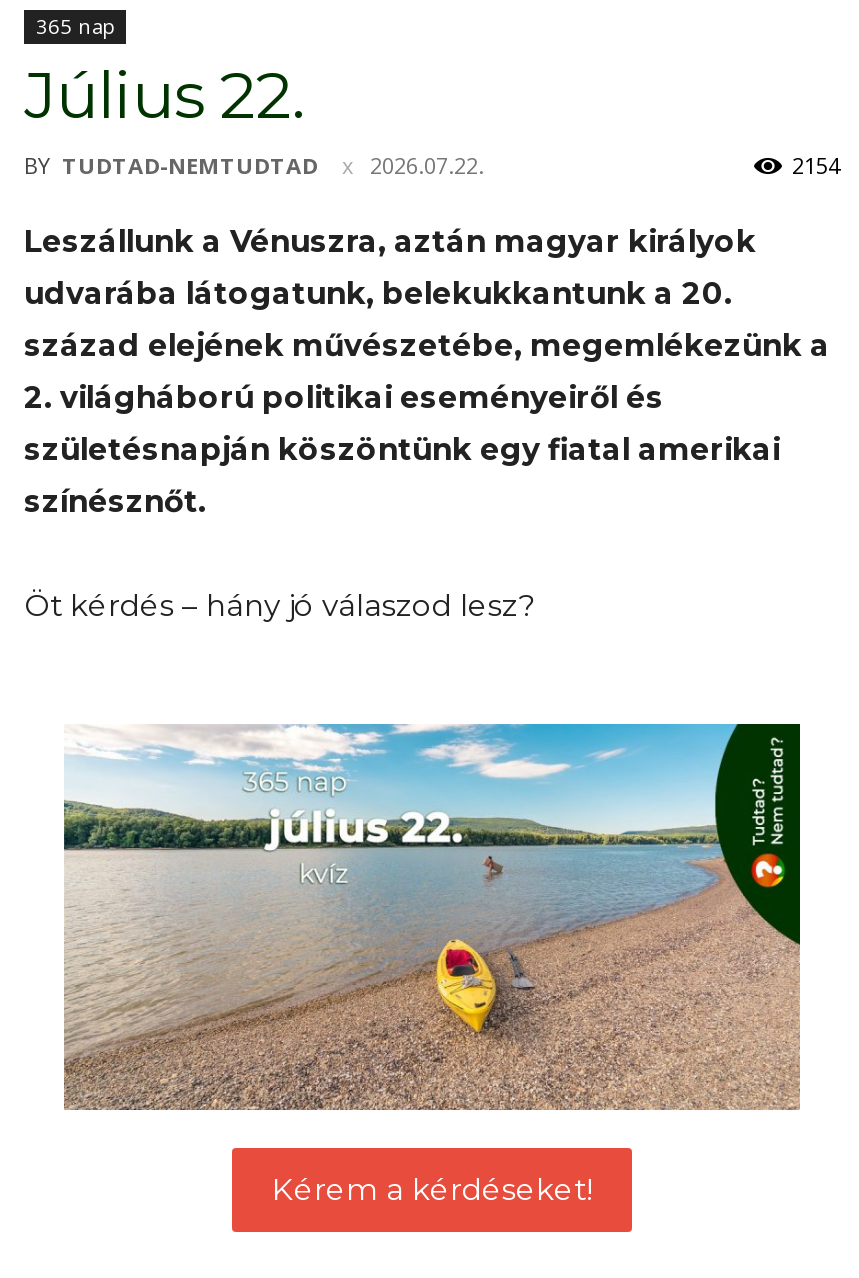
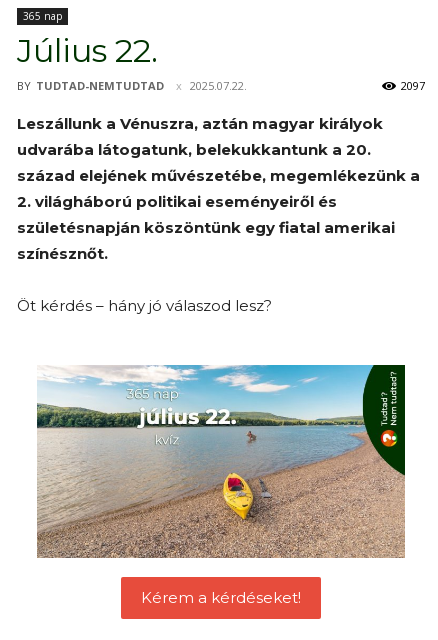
[24,150,484,180] BY TUDTAD-NEMTUDTAD 2026.07.22. -> [17,78,247,93] BY TUDTAD-NEMTUDTAD 2025.07.22.
[792,150,840,180] 2154 -> [401,78,425,93] 2097

